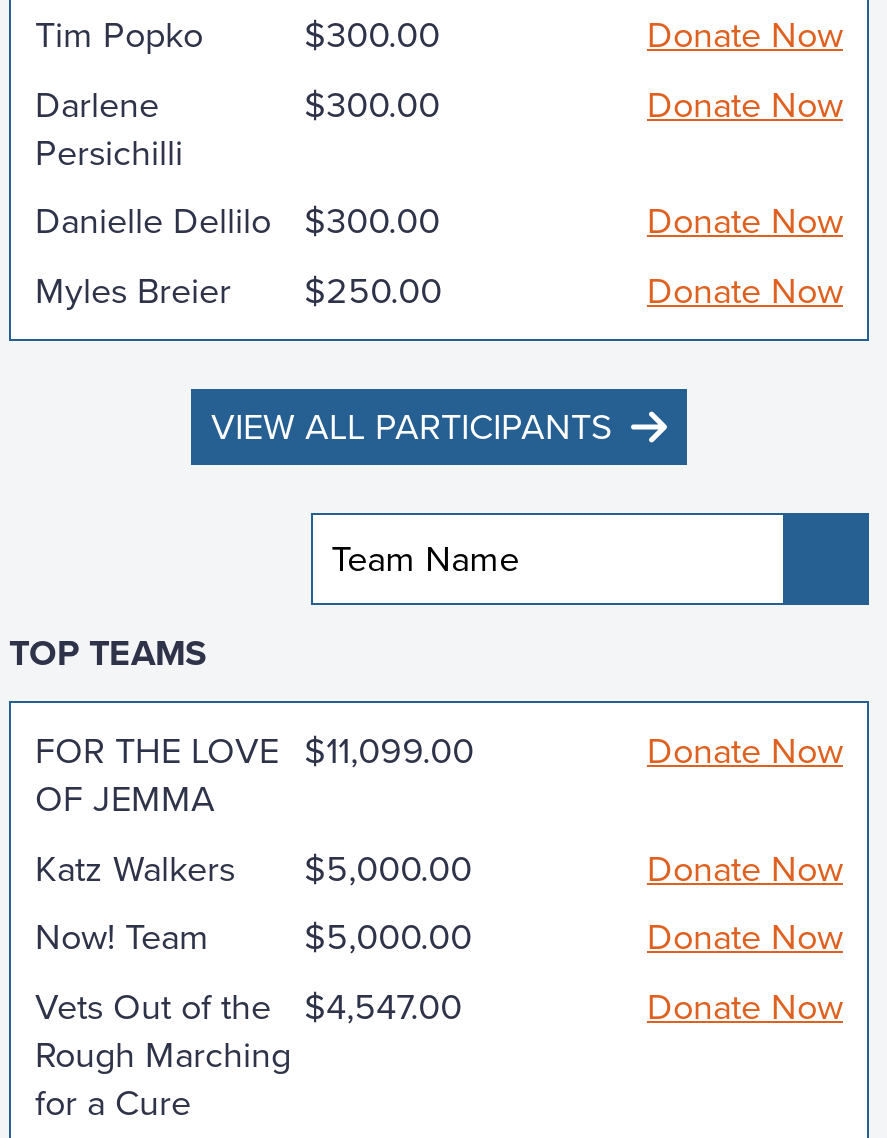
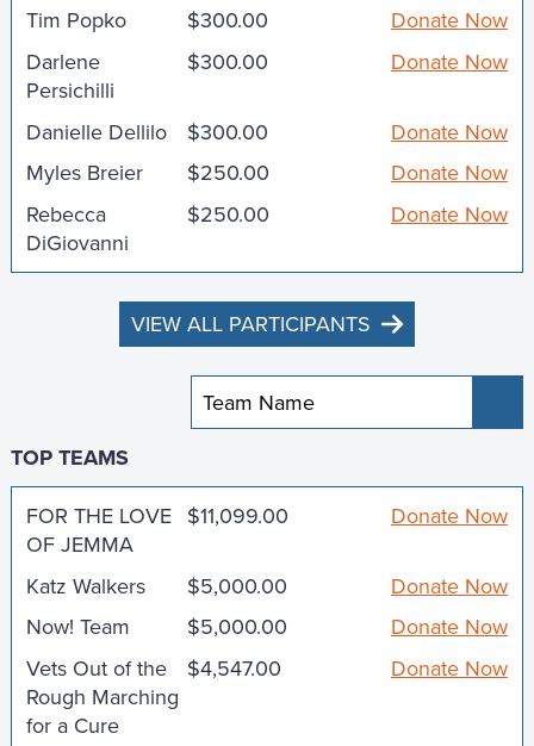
none -> [26,199,129,257] Rebecca | DiGiovanni
none -> [187,199,508,229] $250.00 | Donate Now

